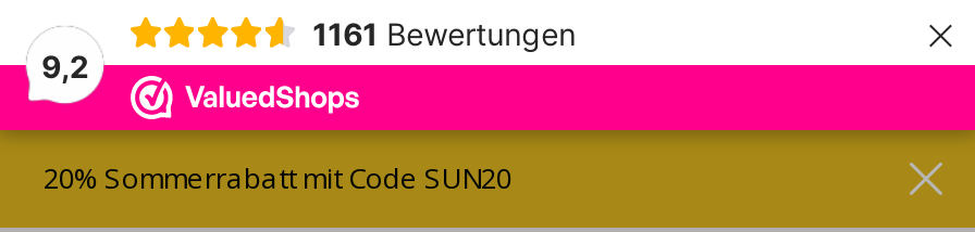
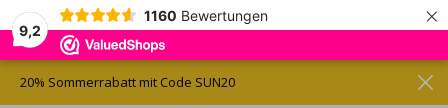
[313,14,576,51] 1161 Bewertungen -> [144,6,268,23] 1160 Bewertungen

